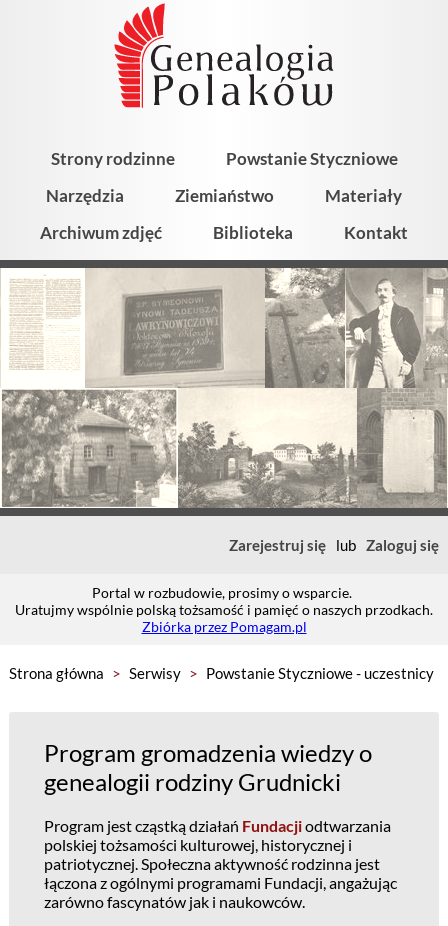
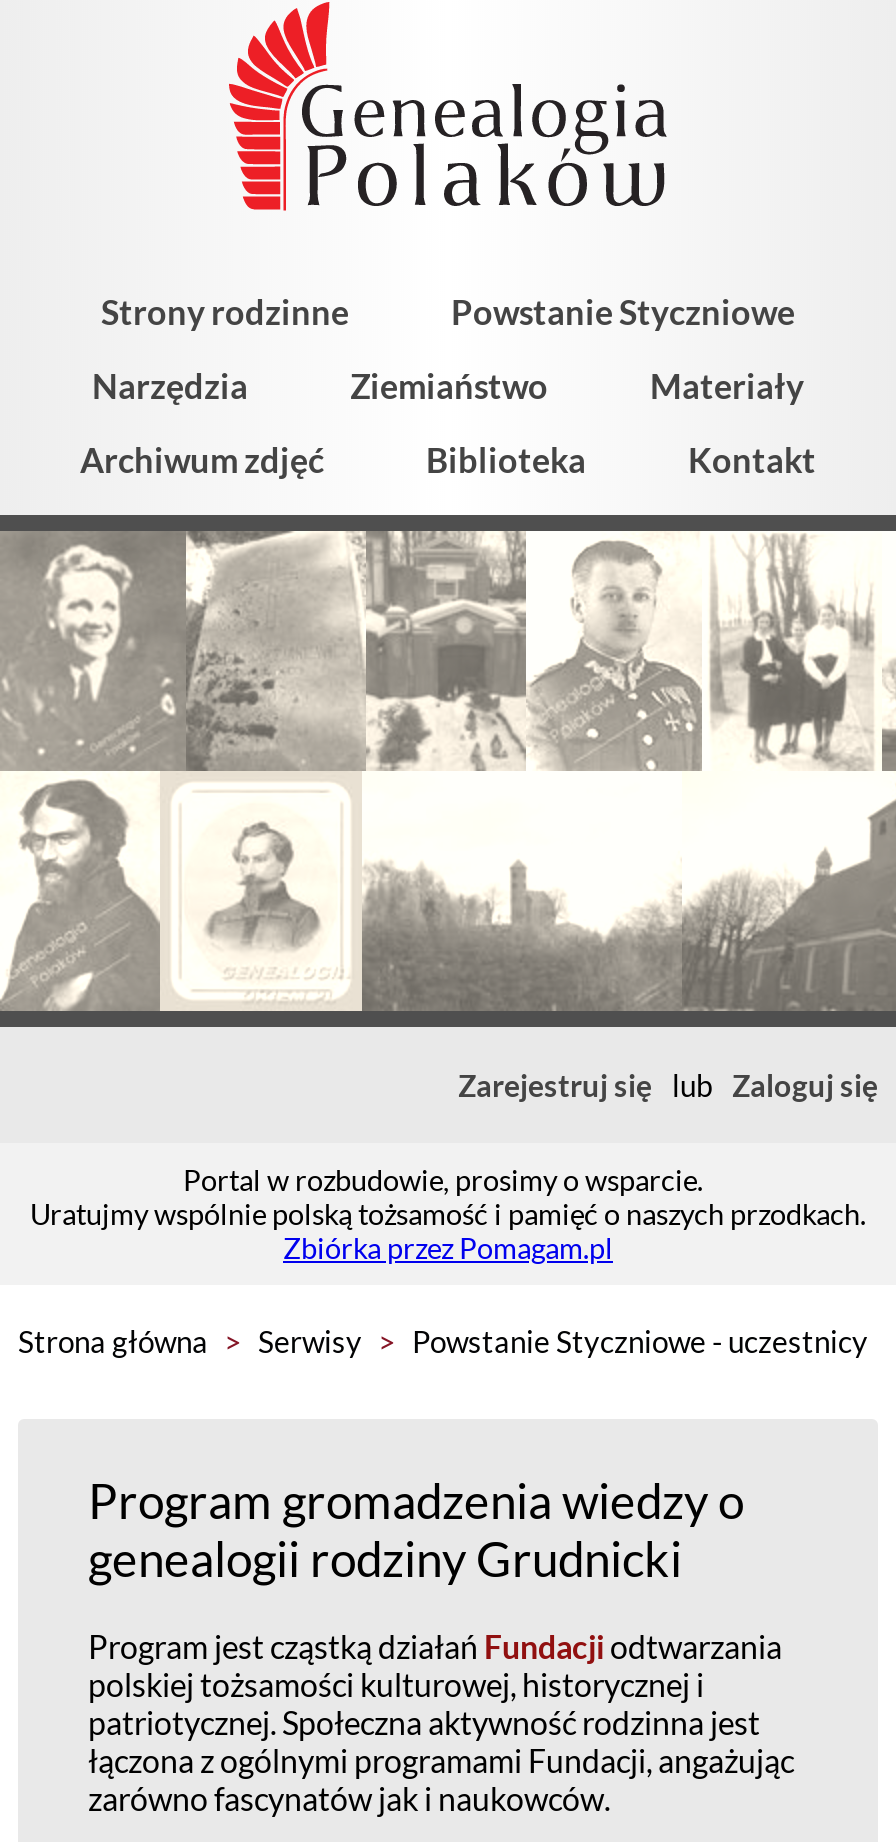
[3,267,445,508] [image] -> [6,529,890,1011] [image]

